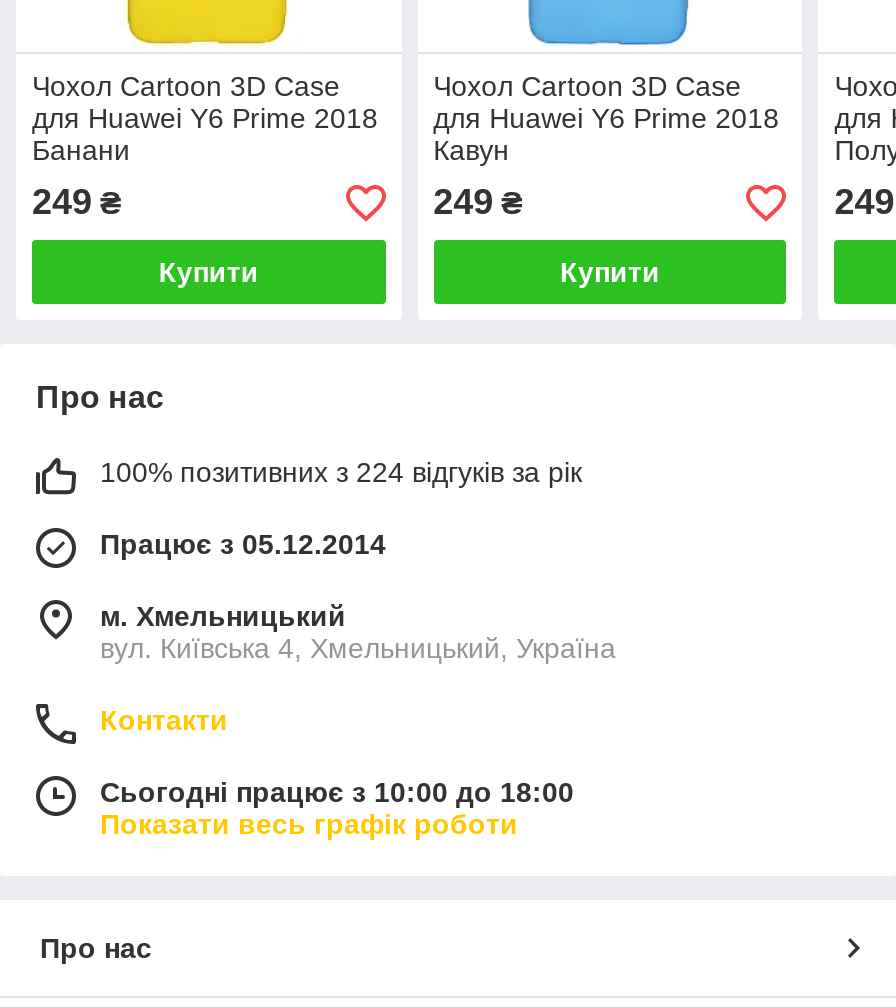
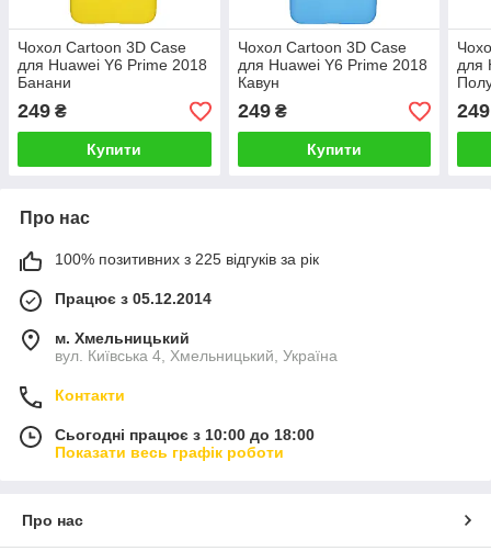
[100,457,582,489] 100% позитивних з 224 відгуків за рік -> [55,251,319,268] 100% позитивних з 225 відгуків за рік

